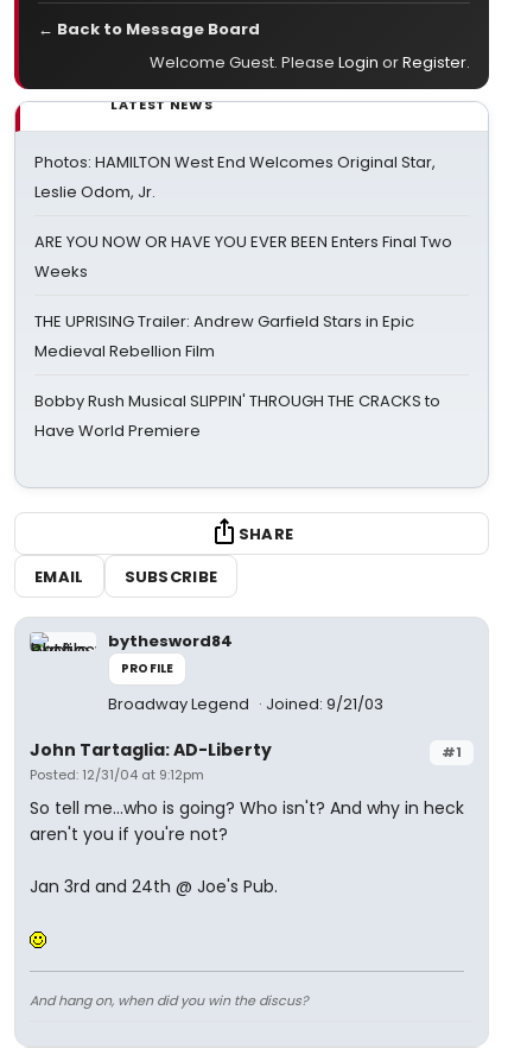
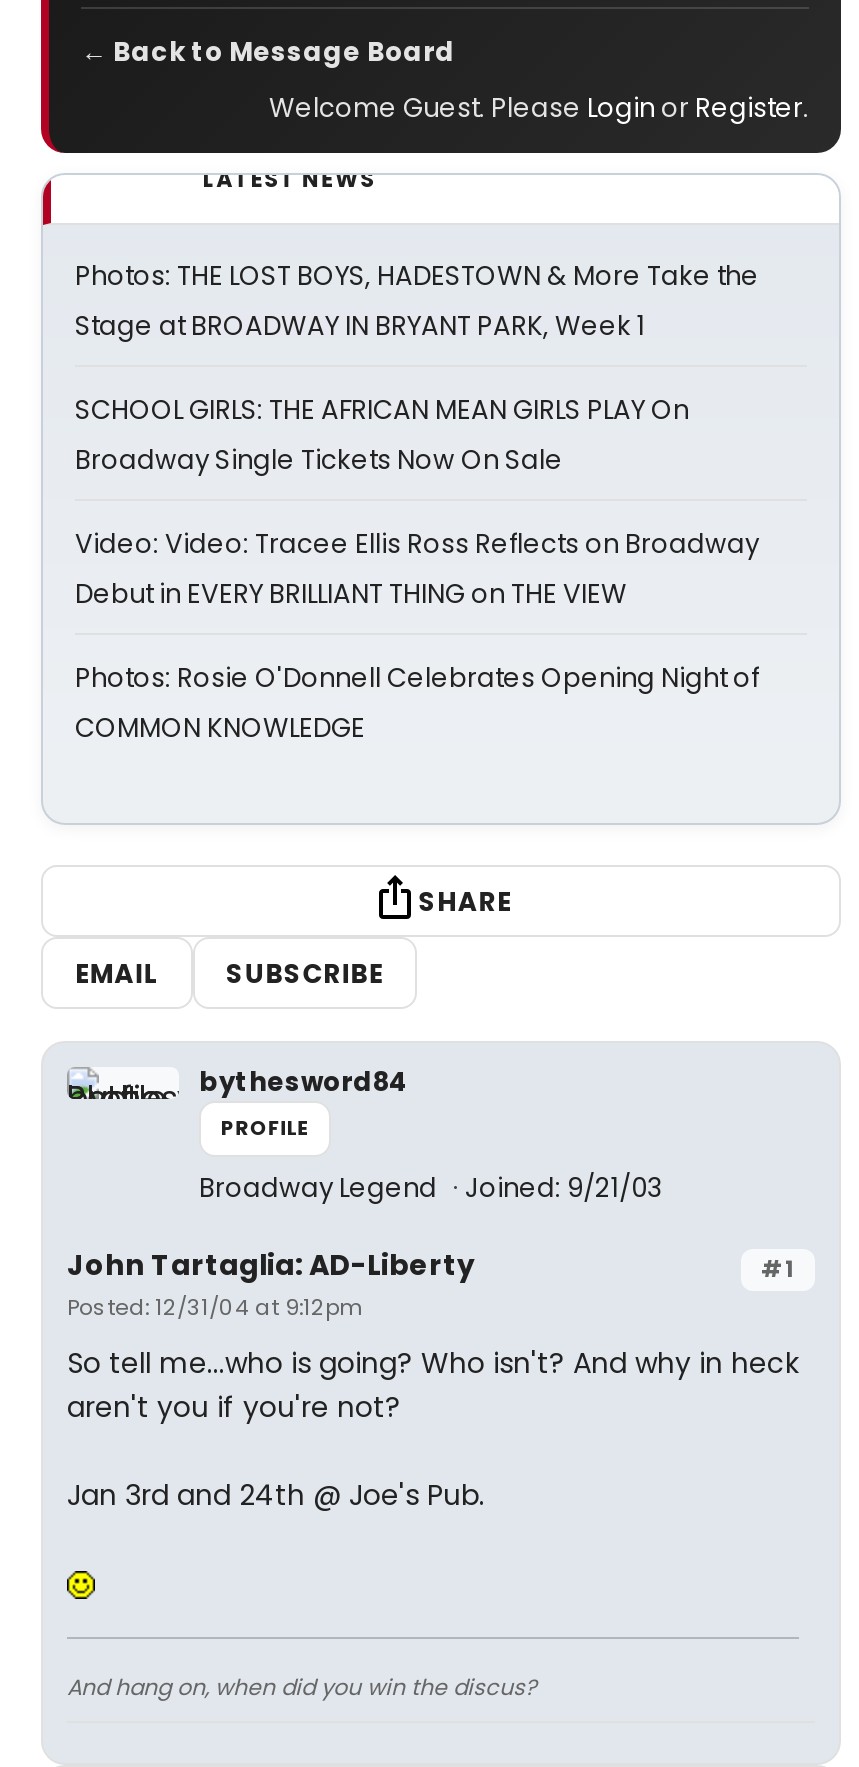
[34,151,436,203] Photos: HAMILTON West End Welcomes Original Star, | Leslie Odom, Jr. -> [75,257,759,345] Photos: THE LOST BOYS, HADESTOWN & More Take the | Stage at BROADWAY IN BRYANT PARK, Week 1
[34,231,452,283] ARE YOU NOW OR HAVE YOU EVER BEEN Enters Final Two | Weeks -> [75,391,689,479] SCHOOL GIRLS: THE AFRICAN MEAN GIRLS PLAY On | Broadway Single Tickets Now On Sale
[34,310,414,362] THE UPRISING Trailer: Andrew Garfield Stars in Epic | Medieval Rebellion Film -> [75,525,759,613] Video: Video: Tracee Ellis Ross Reflects on Broadway | Debut in EVERY BRILLIANT THING on THE VIEW
[34,390,440,442] Bobby Rush Musical SLIPPIN' THROUGH THE CRACKS to | Have World Premiere -> [75,659,759,747] Photos: Rosie O'Donnell Celebrates Opening Night of | COMMON KNOWLEDGE

